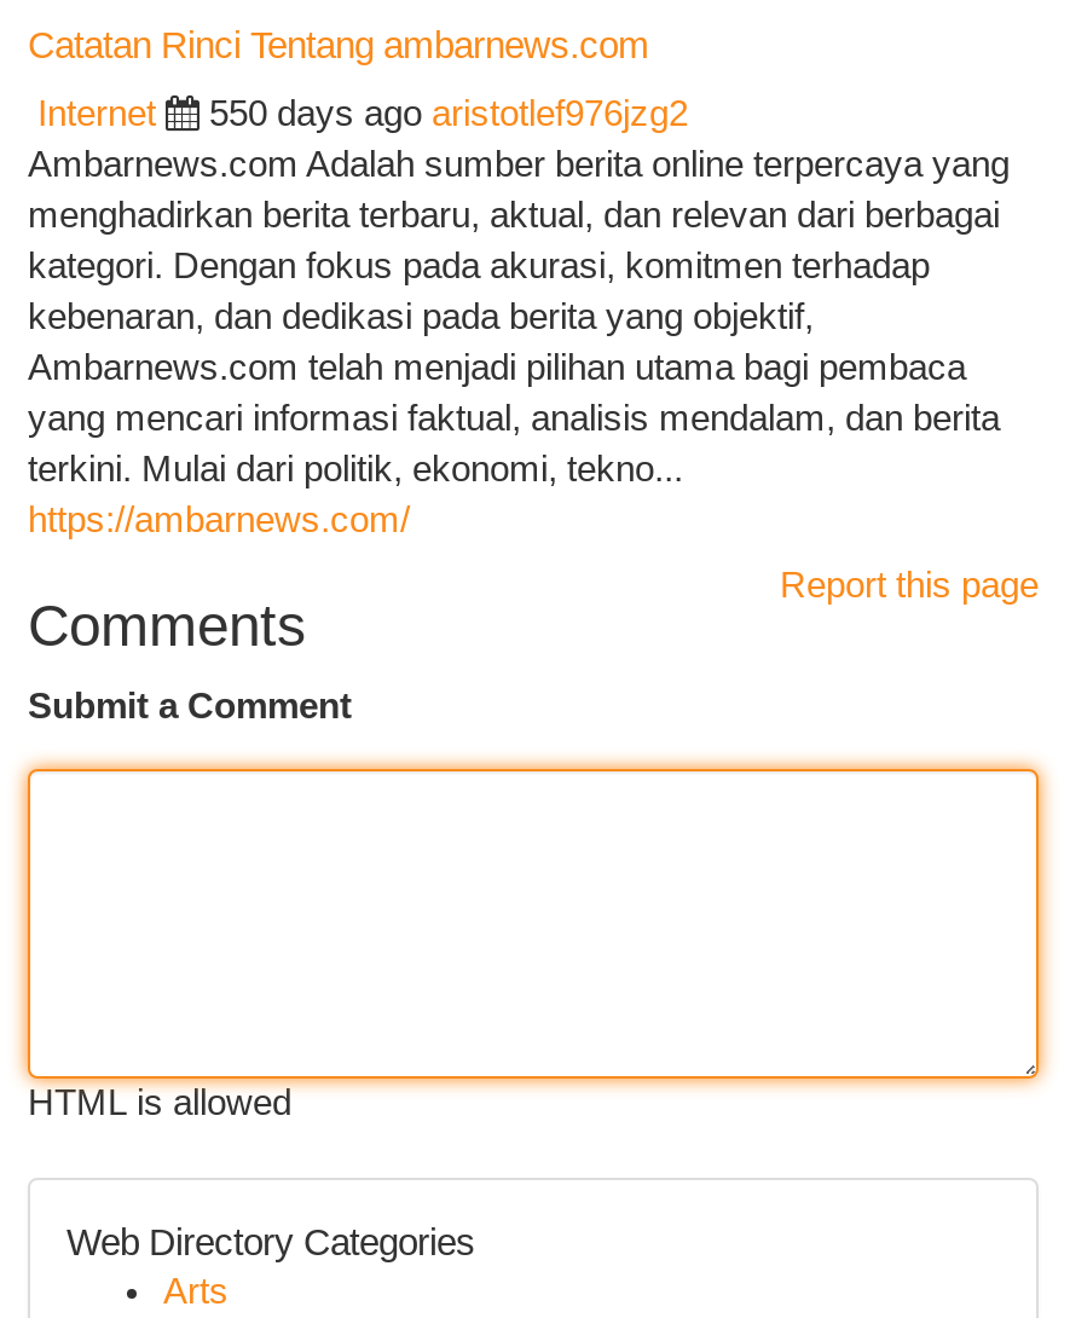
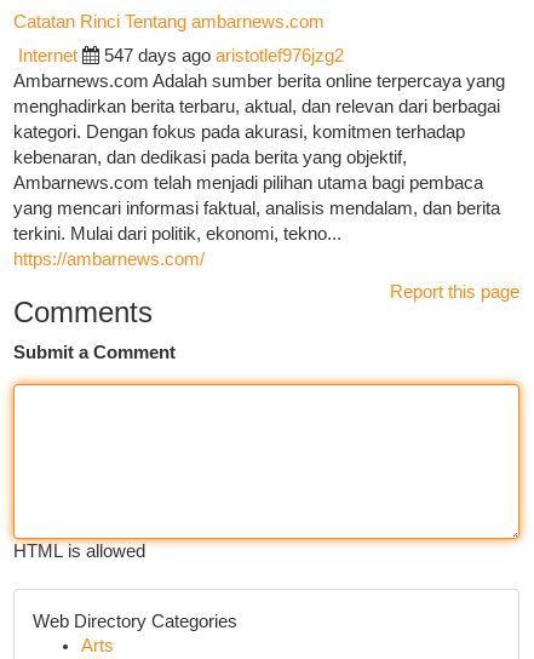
[209,94,688,133] 550 days ago aristotlef976jzg2 -> [104,46,344,65] 547 days ago aristotlef976jzg2

